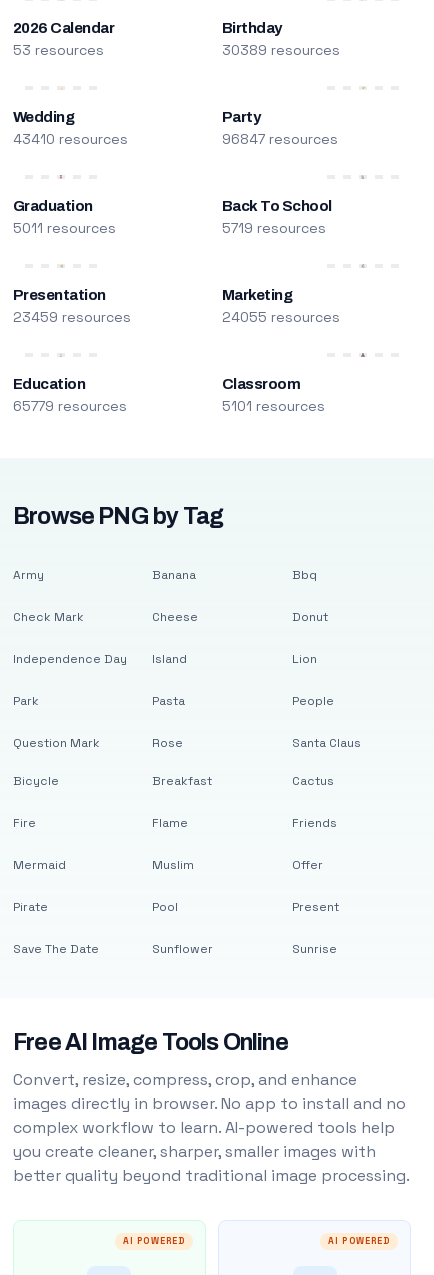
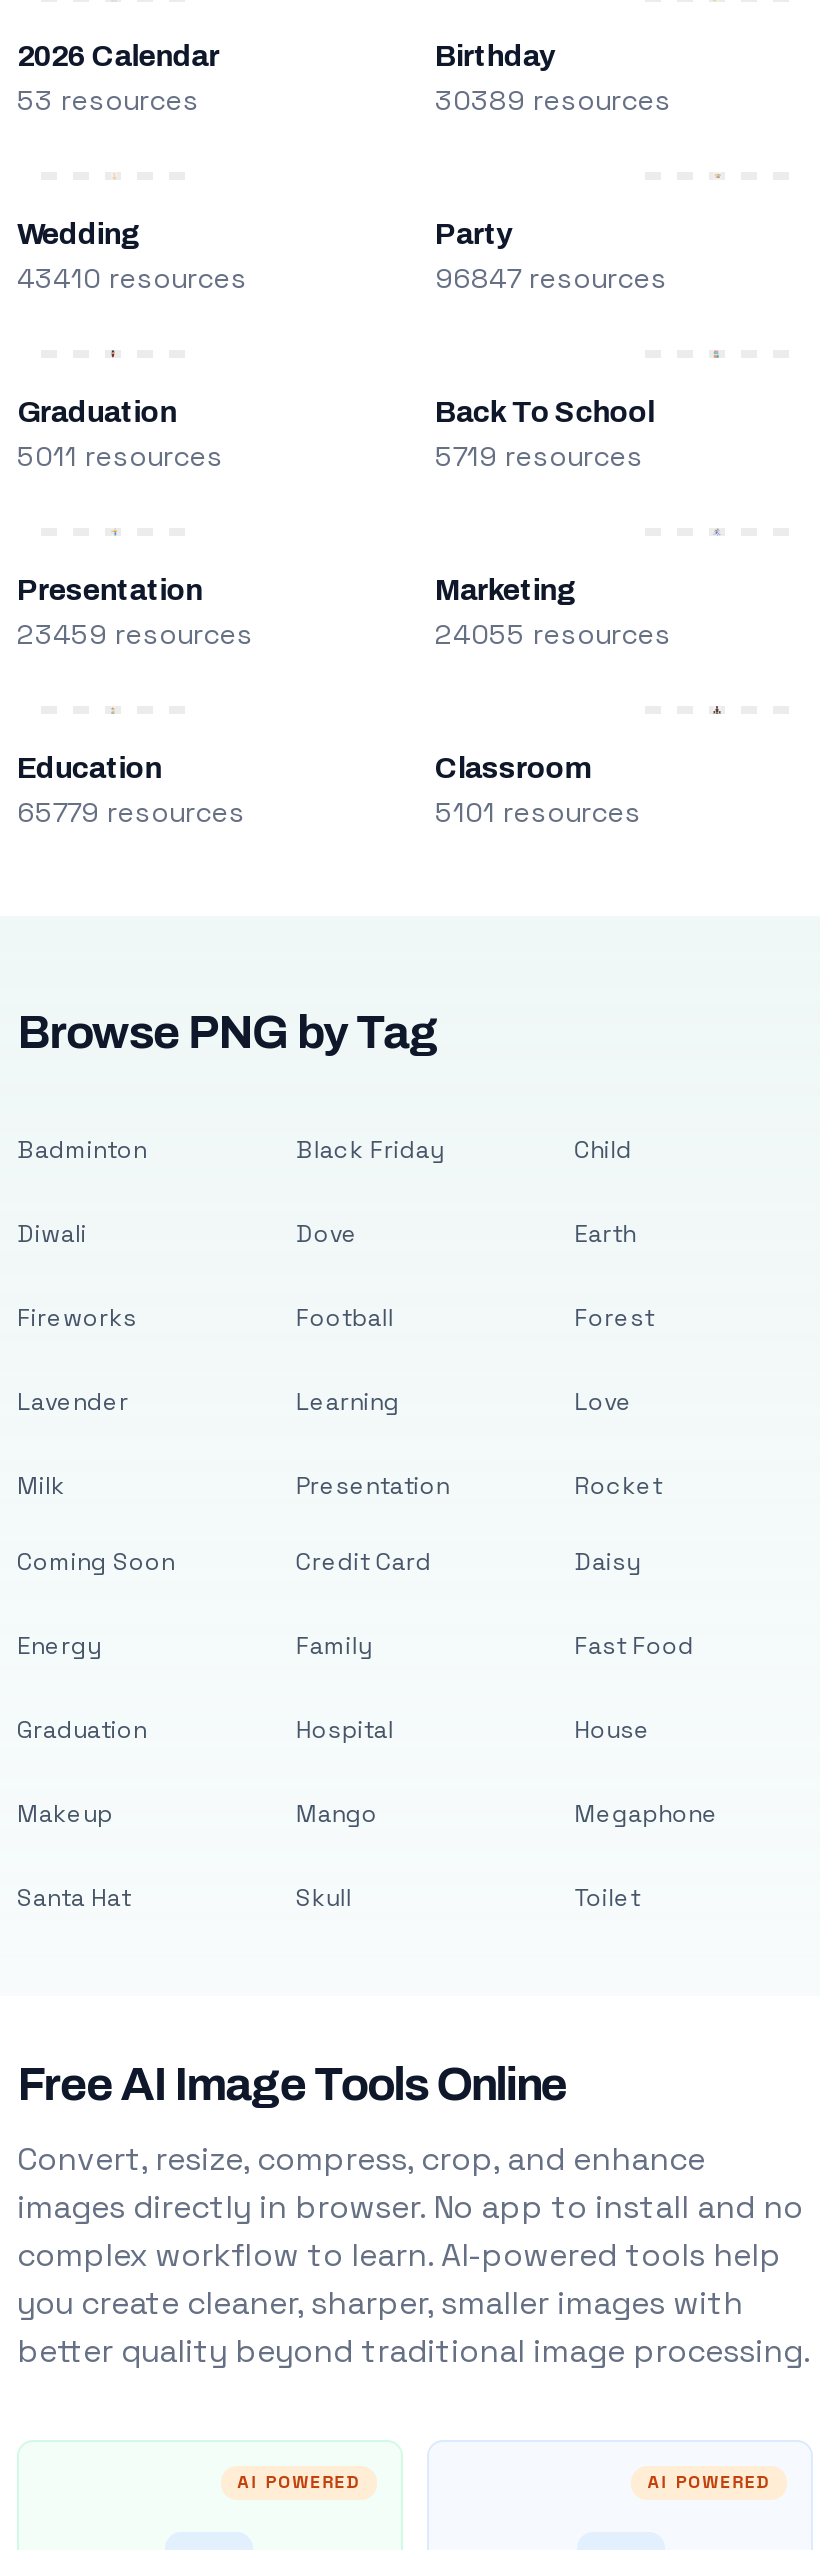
[13,567,44,583] Army -> [17,1134,147,1166] Badminton
[152,567,196,583] Banana -> [296,1134,444,1166] Black Friday
[292,567,317,583] Bbq -> [574,1134,632,1166] Child
[13,609,84,625] Check Mark -> [17,1218,87,1250] Diwali
[152,609,198,625] Cheese -> [296,1218,358,1250] Dove
[292,609,328,625] Donut -> [574,1218,636,1250] Earth
[13,651,127,667] Independence Day -> [17,1302,137,1334] Fireworks
[152,651,187,667] Island -> [296,1302,394,1334] Football
[292,651,317,667] Lion -> [574,1302,654,1334] Forest
[13,693,39,709] Park -> [17,1386,129,1418] Lavender
[152,693,185,709] Pasta -> [296,1386,400,1418] Learning
[292,693,334,709] People -> [574,1386,632,1418] Love
[13,735,100,751] Question Mark -> [17,1470,65,1502] Milk
[152,735,183,751] Rose -> [296,1470,450,1502] Presentation
[292,735,361,751] Santa Claus -> [574,1470,662,1502] Rocket
[13,773,59,789] Bicycle -> [17,1546,175,1578] Coming Soon
[152,773,212,789] Breakfast -> [296,1546,432,1578] Credit Card
[292,773,334,789] Cactus -> [574,1546,640,1578] Daisy
[13,815,36,831] Fire -> [17,1630,101,1662] Energy
[152,815,188,831] Flame -> [296,1630,372,1662] Family
[292,815,337,831] Friends -> [574,1630,694,1662] Fast Food
[13,857,66,873] Mermaid -> [17,1714,147,1746] Graduation
[152,857,194,873] Muslim -> [296,1714,394,1746] Hospital
[292,857,323,873] Offer -> [574,1714,650,1746] House
[13,899,48,915] Pirate -> [17,1798,113,1830] Makeup
[152,899,178,915] Pool -> [296,1798,378,1830] Mango
[292,899,339,915] Present -> [574,1798,718,1830] Megaphone
[13,941,99,957] Save The Date -> [17,1882,131,1914] Santa Hat
[152,941,213,957] Sunflower -> [296,1882,352,1914] Skull
[292,941,337,957] Sunrise -> [574,1882,640,1914] Toilet

